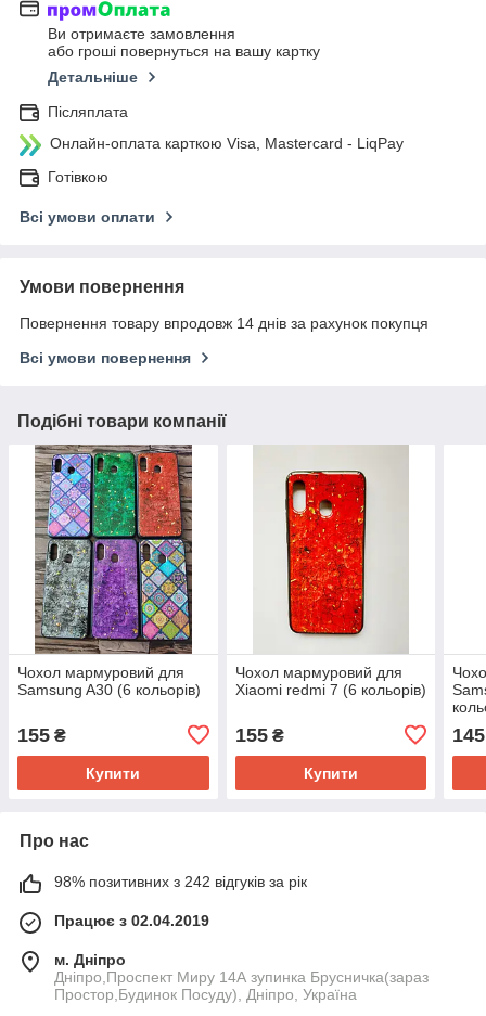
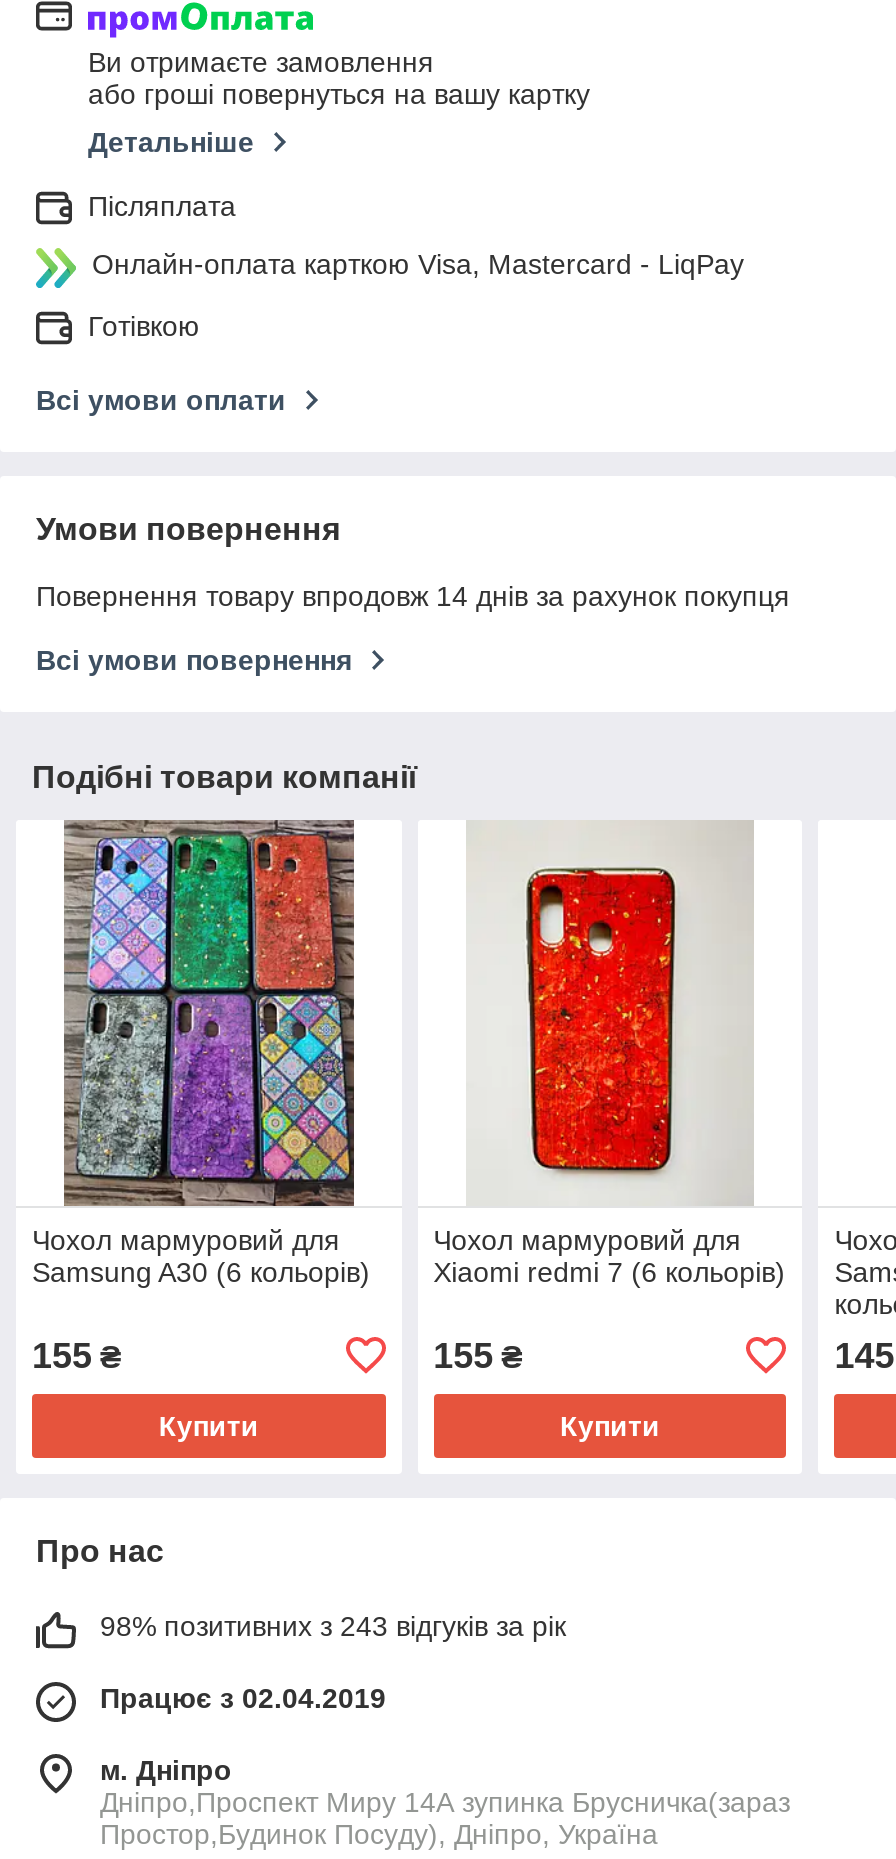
[54,873,307,890] 98% позитивних з 242 відгуків за рік -> [100,1610,566,1642] 98% позитивних з 243 відгуків за рік

